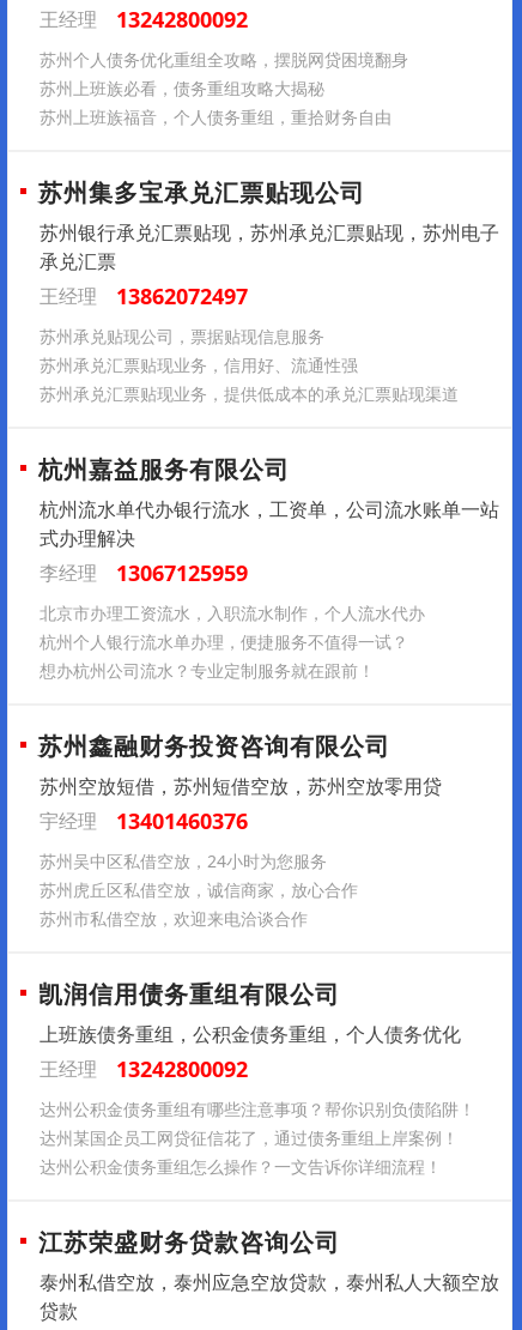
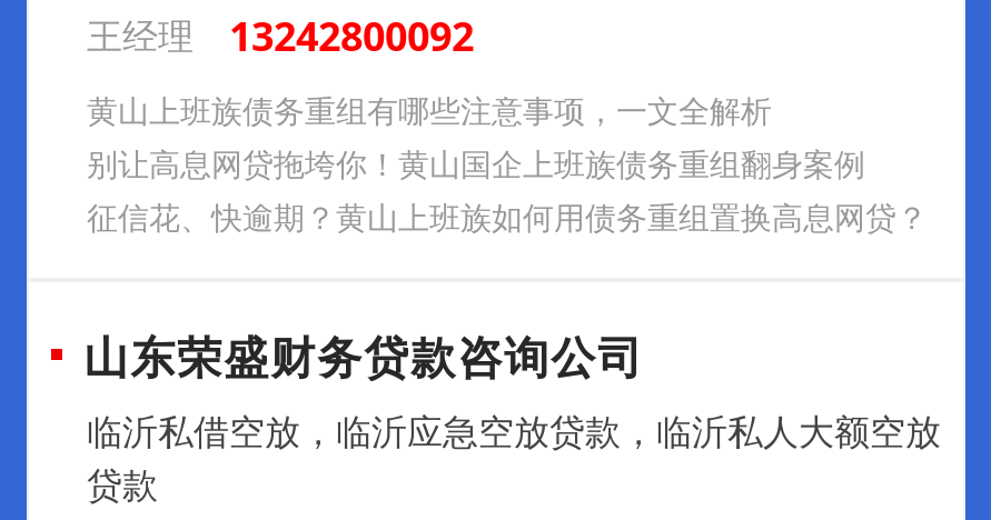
[38,48,499,1295] 苏州个人债务优化重组全攻略，摆脱网贷困境翻身 | 苏州上班族必看，债务重组攻略大揭秘 | 苏州上班族福音，个人债务重组，重拾财务自由 | 苏州集多宝承兑汇票贴现公司 | 苏州银行承兑汇票贴现，苏州承兑汇票贴现，苏州电子 | 承兑汇票 | 王经理 | 13862072497 | 苏州承兑贴现公司，票据贴现信息服务 | 苏州承兑汇票贴现业务，信用好、流通性强 | 苏州承兑汇票贴现业务，提供低成本的承兑汇票贴现渠道 | 杭州嘉益服务有限公司 | 杭州流水单代办银行流水，工资单，公司流水账单一站 | 式办理解决 | 李经理 | 13067125959 | 北京市办理工资流水，入职流水制作，个人流水代办 | 杭州个人银行流水单办理，便捷服务不值得一试？ | 想办杭州公司流水？专业定制服务就在跟前！ | 苏州鑫融财务投资咨询有限公司 | 苏州空放短借，苏州短借空放，苏州空放零用贷 | 宇经理 | 13401460376 | 苏州吴中区私借空放，24小时为您服务 | 苏州虎丘区私借空放，诚信商家，放心合作 | 苏州市私借空放，欢迎来电洽谈合作 | 凯润信用债务重组有限公司 | 上班族债务重组，公积金债务重组，个人债务优化 | 王经理 | 13242800092 | 达州公积金债务重组有哪些注意事项？帮你识别负债陷阱！ | 达州某国企员工网贷征信花了，通过债务重组上岸案例！ | 达州公积金债务重组怎么操作？一文告诉你详细流程！ | 江苏荣盛财务贷款咨询公司 | 泰州私借空放，泰州应急空放贷款，泰州私人大额空放 -> [84,89,941,456] 黄山上班族债务重组有哪些注意事项，一文全解析 | 别让高息网贷拖垮你！黄山国企上班族债务重组翻身案例 | 征信花、快逾期？黄山上班族如何用债务重组置换高息网贷？ | 山东荣盛财务贷款咨询公司 | 临沂私借空放，临沂应急空放贷款，临沂私人大额空放

